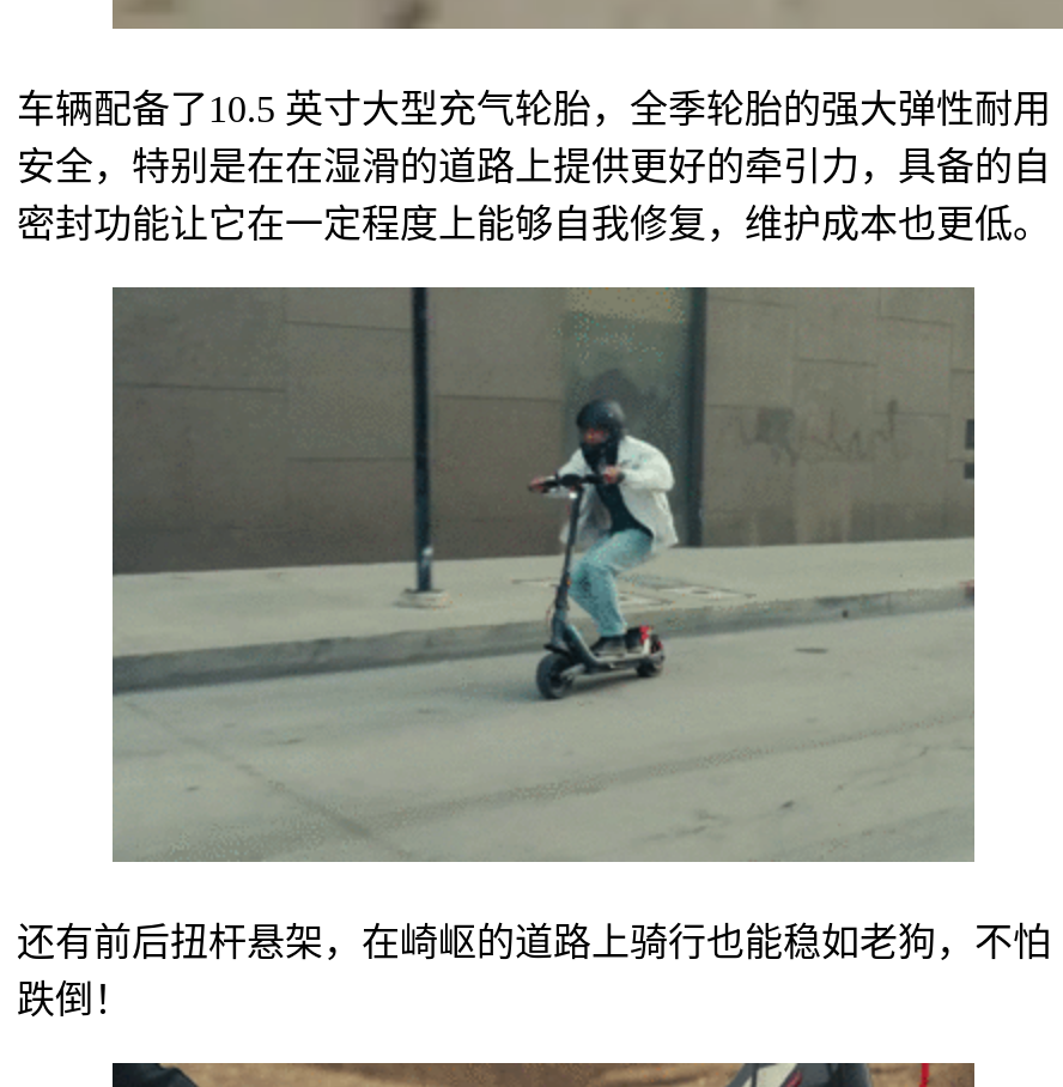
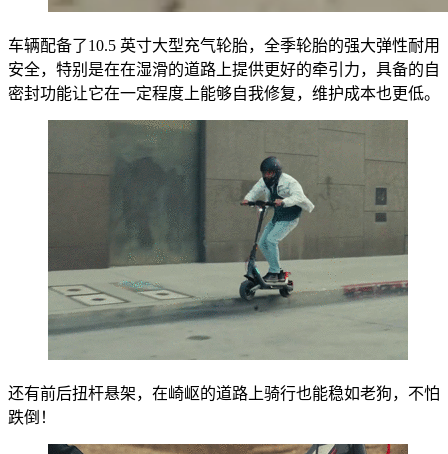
[113,285,974,857] [image] -> [48,119,408,349] [image]

